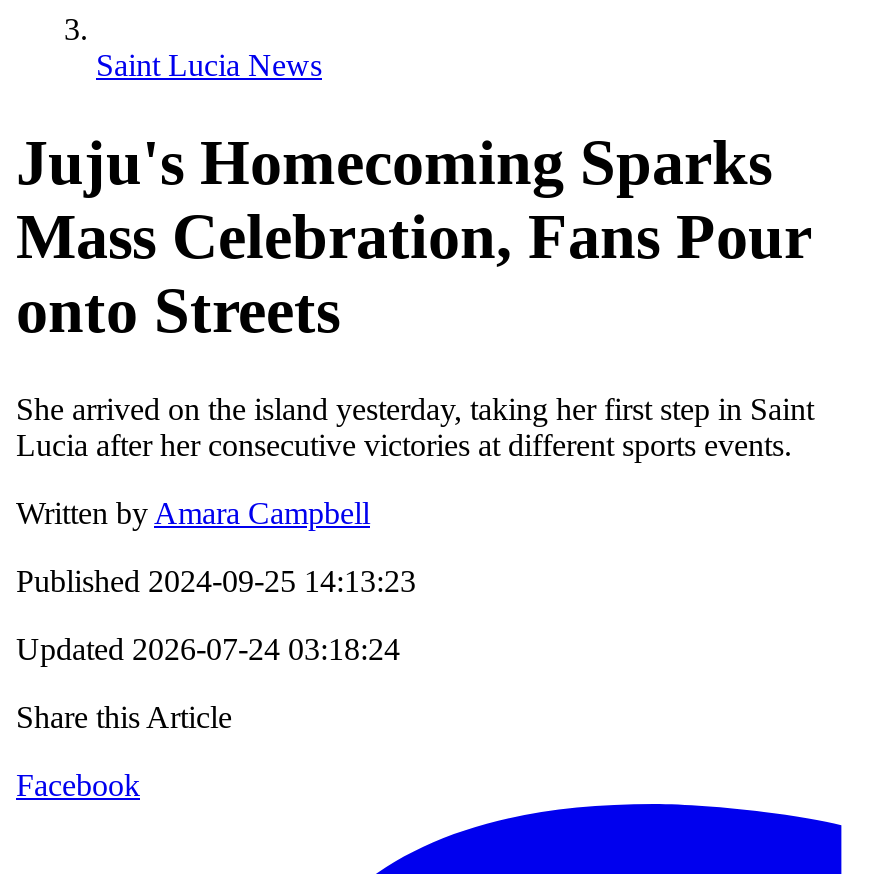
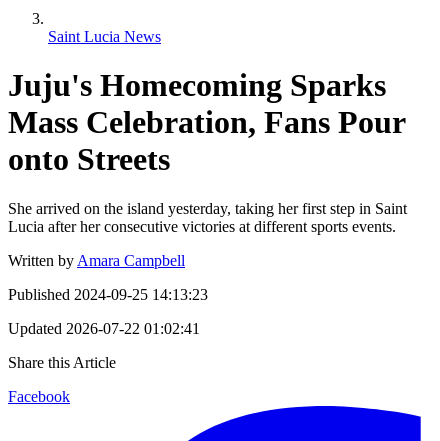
[16,632,400,666] Updated 2026-07-24 03:18:24 -> [8,320,200,337] Updated 2026-07-22 01:02:41

